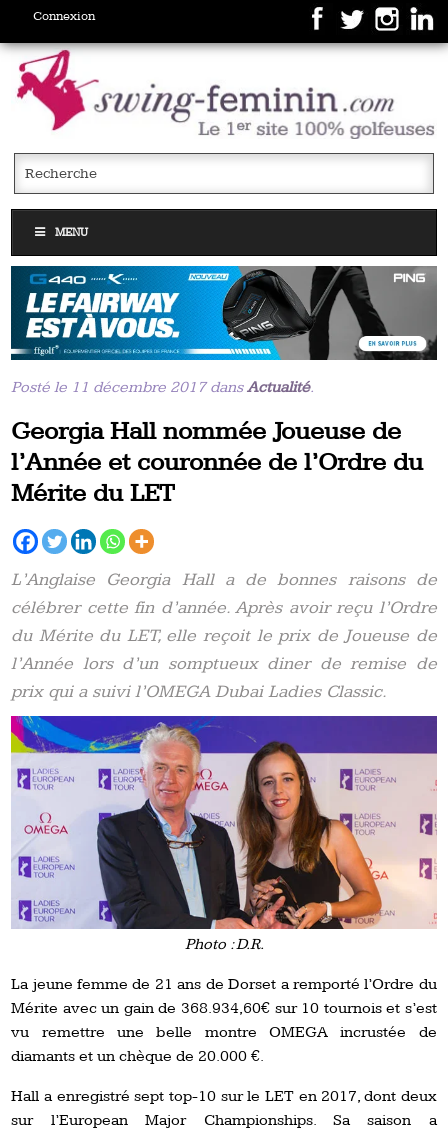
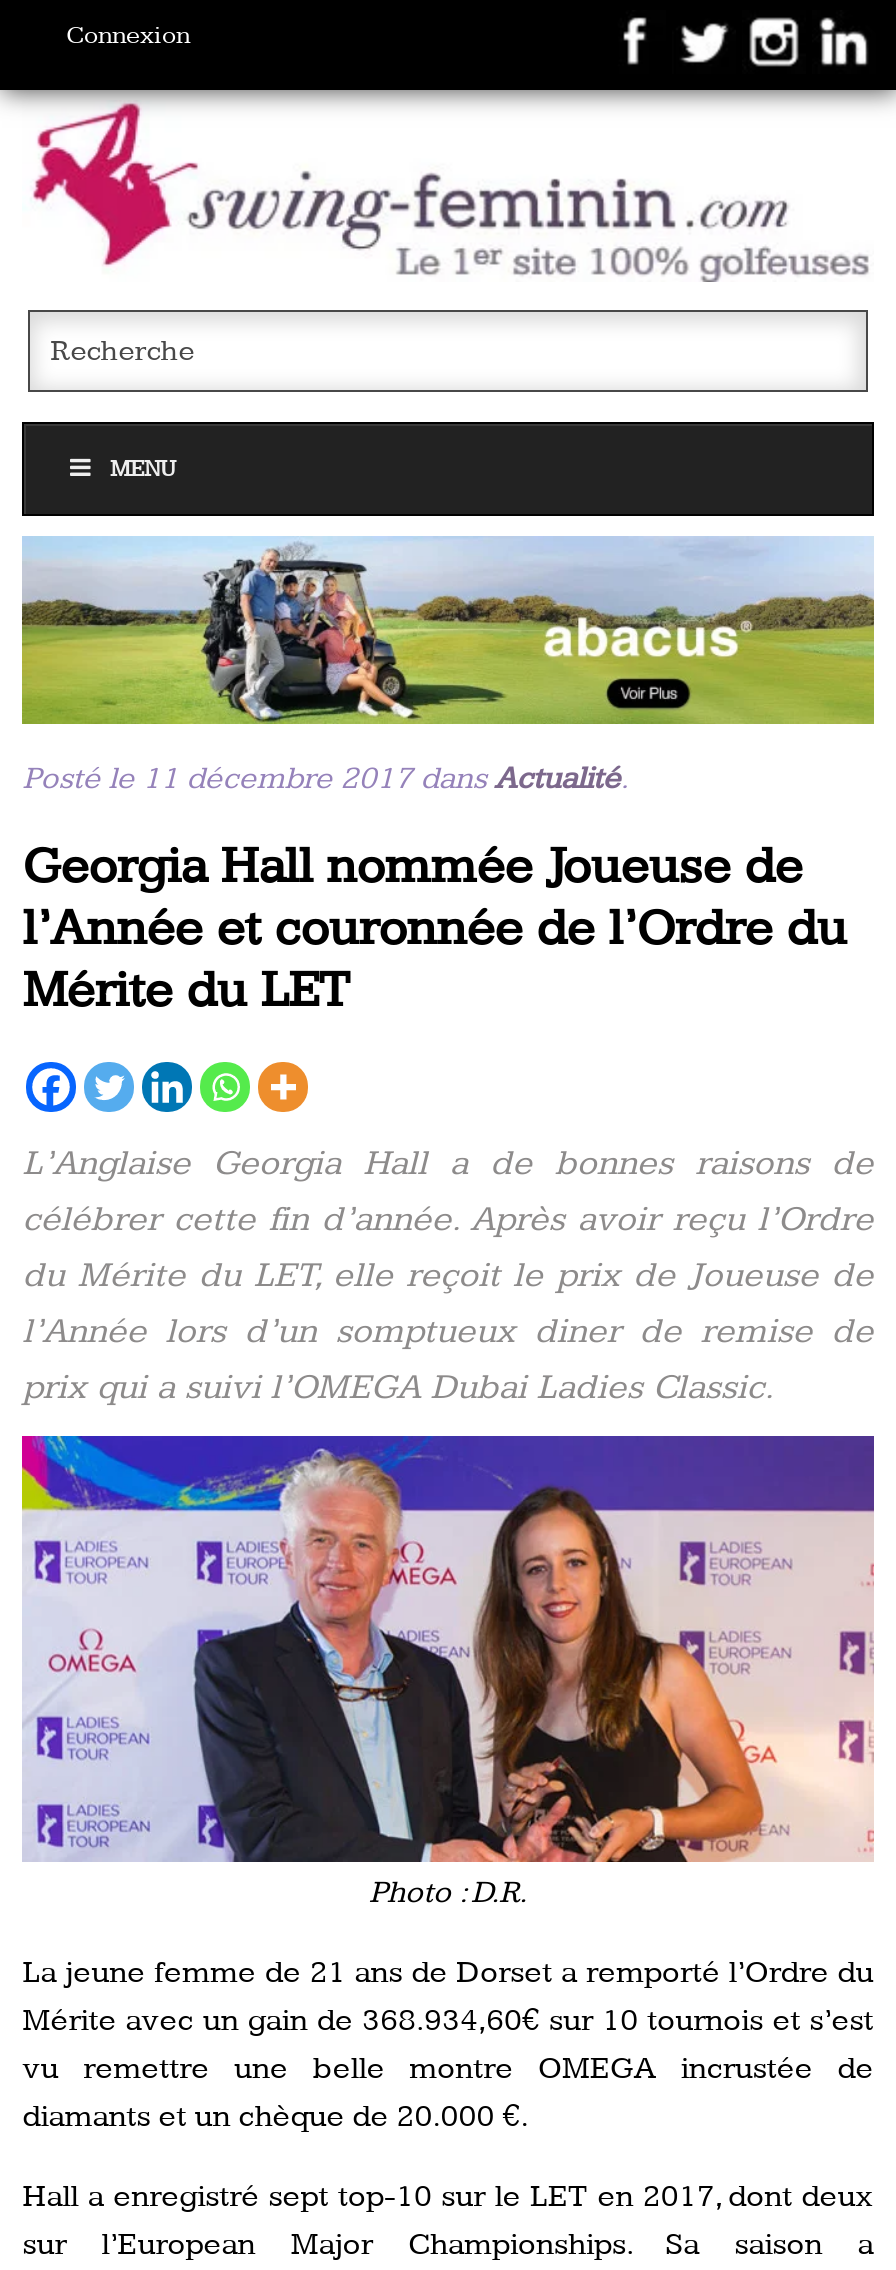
[10,265,438,361] [image] -> [20,536,876,726] [image]

